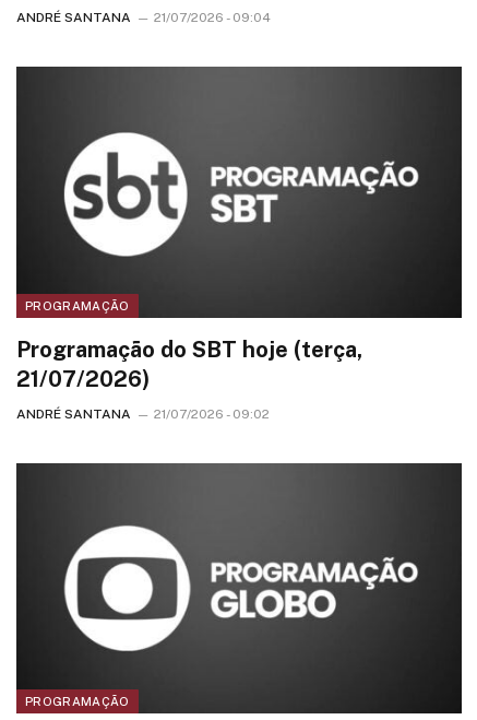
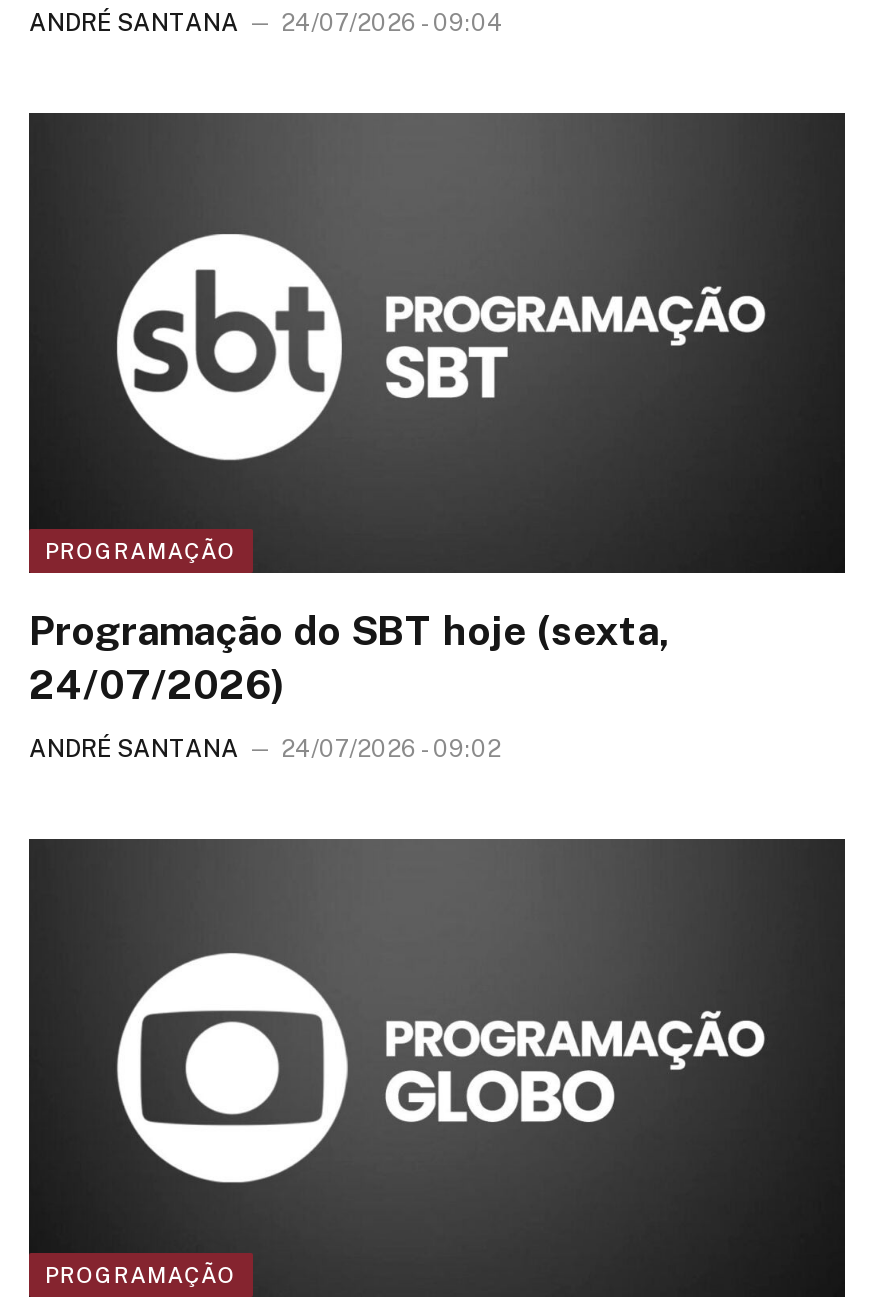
[16,10,271,25] ANDRÉ SANTANA 21/07/2026 - 09:04 -> [29,9,503,37] ANDRÉ SANTANA 24/07/2026 - 09:04
[16,336,362,362] Programação do SBT hoje (terça, -> [29,606,669,654] Programação do SBT hoje (sexta,
[16,365,150,392] 21/07/2026) -> [29,660,285,708] 24/07/2026)
[16,406,270,421] ANDRÉ SANTANA 21/07/2026 - 09:02 -> [29,734,501,762] ANDRÉ SANTANA 24/07/2026 - 09:02

